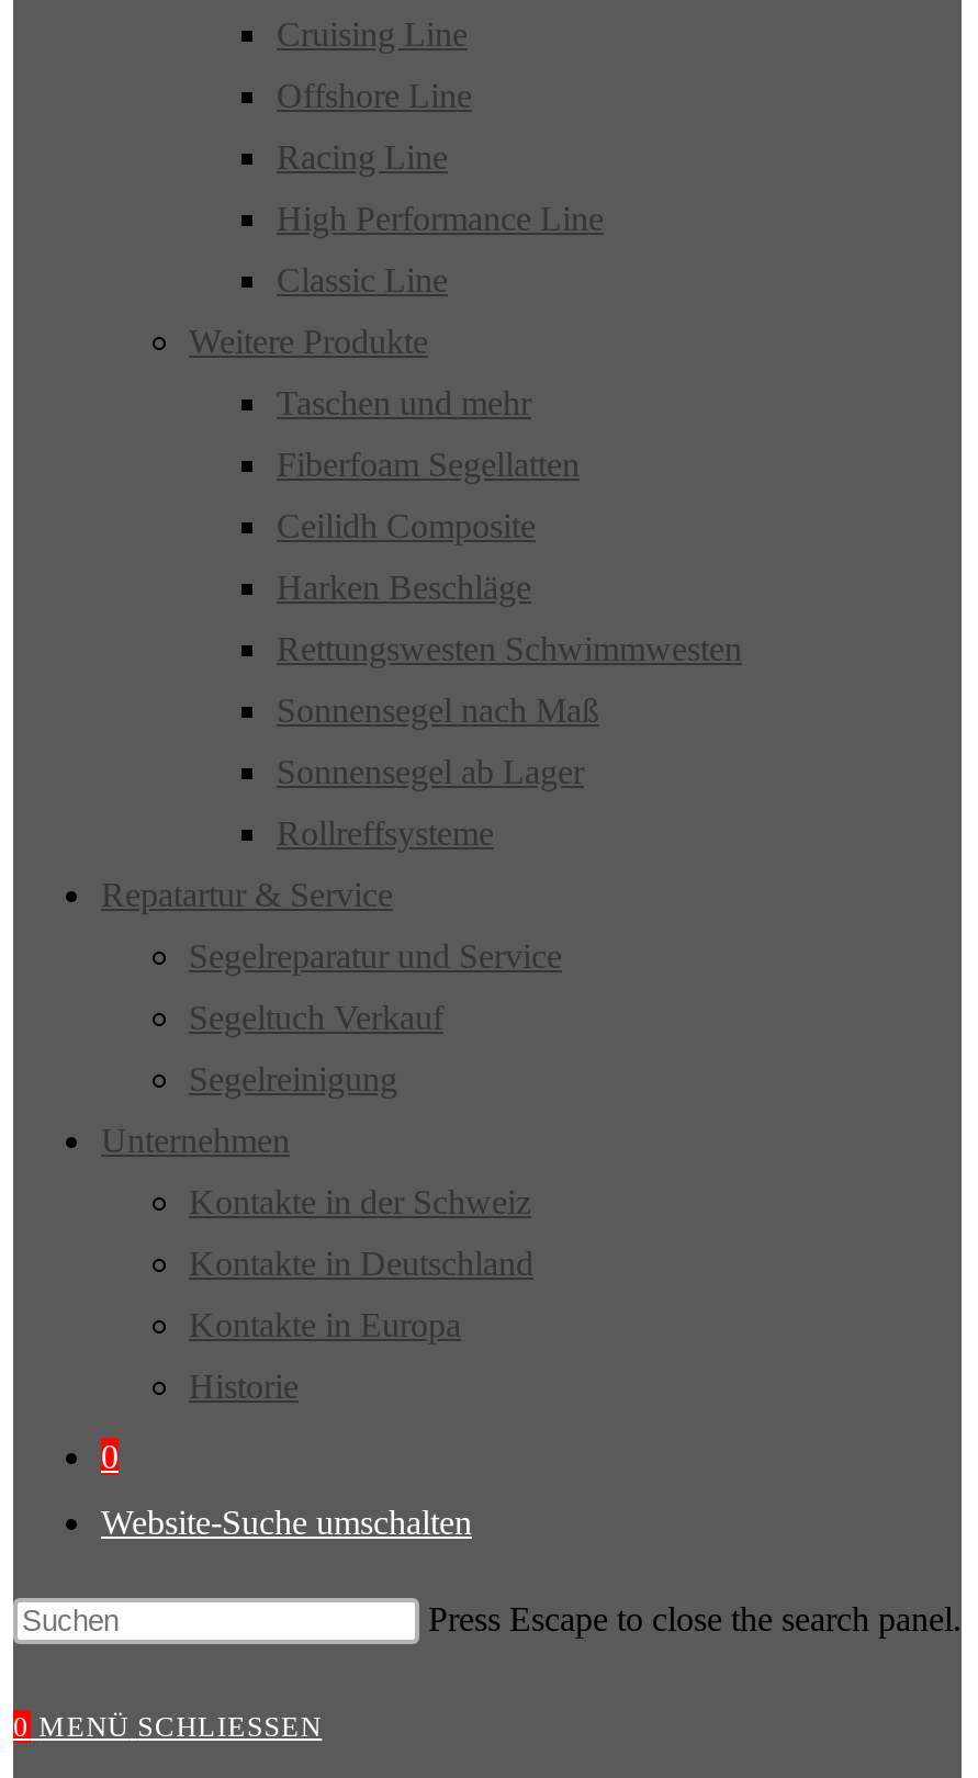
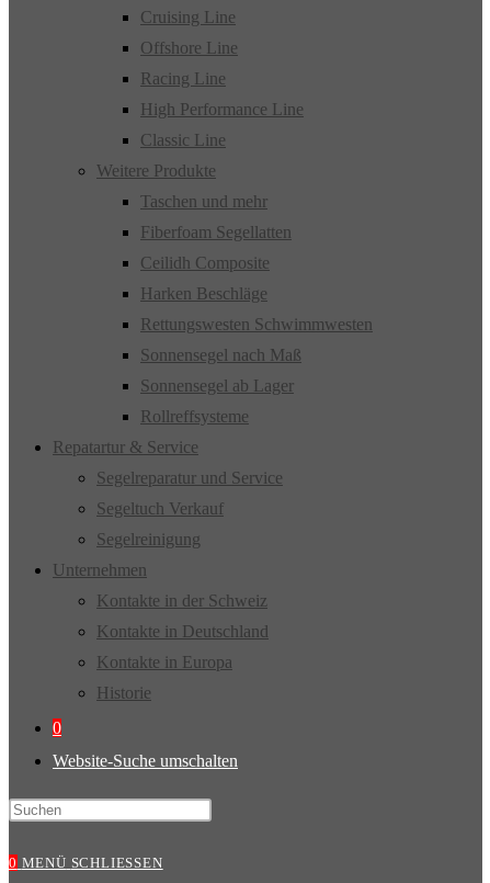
[428,1600,962,1638] Press Escape to close the search panel. -> none

